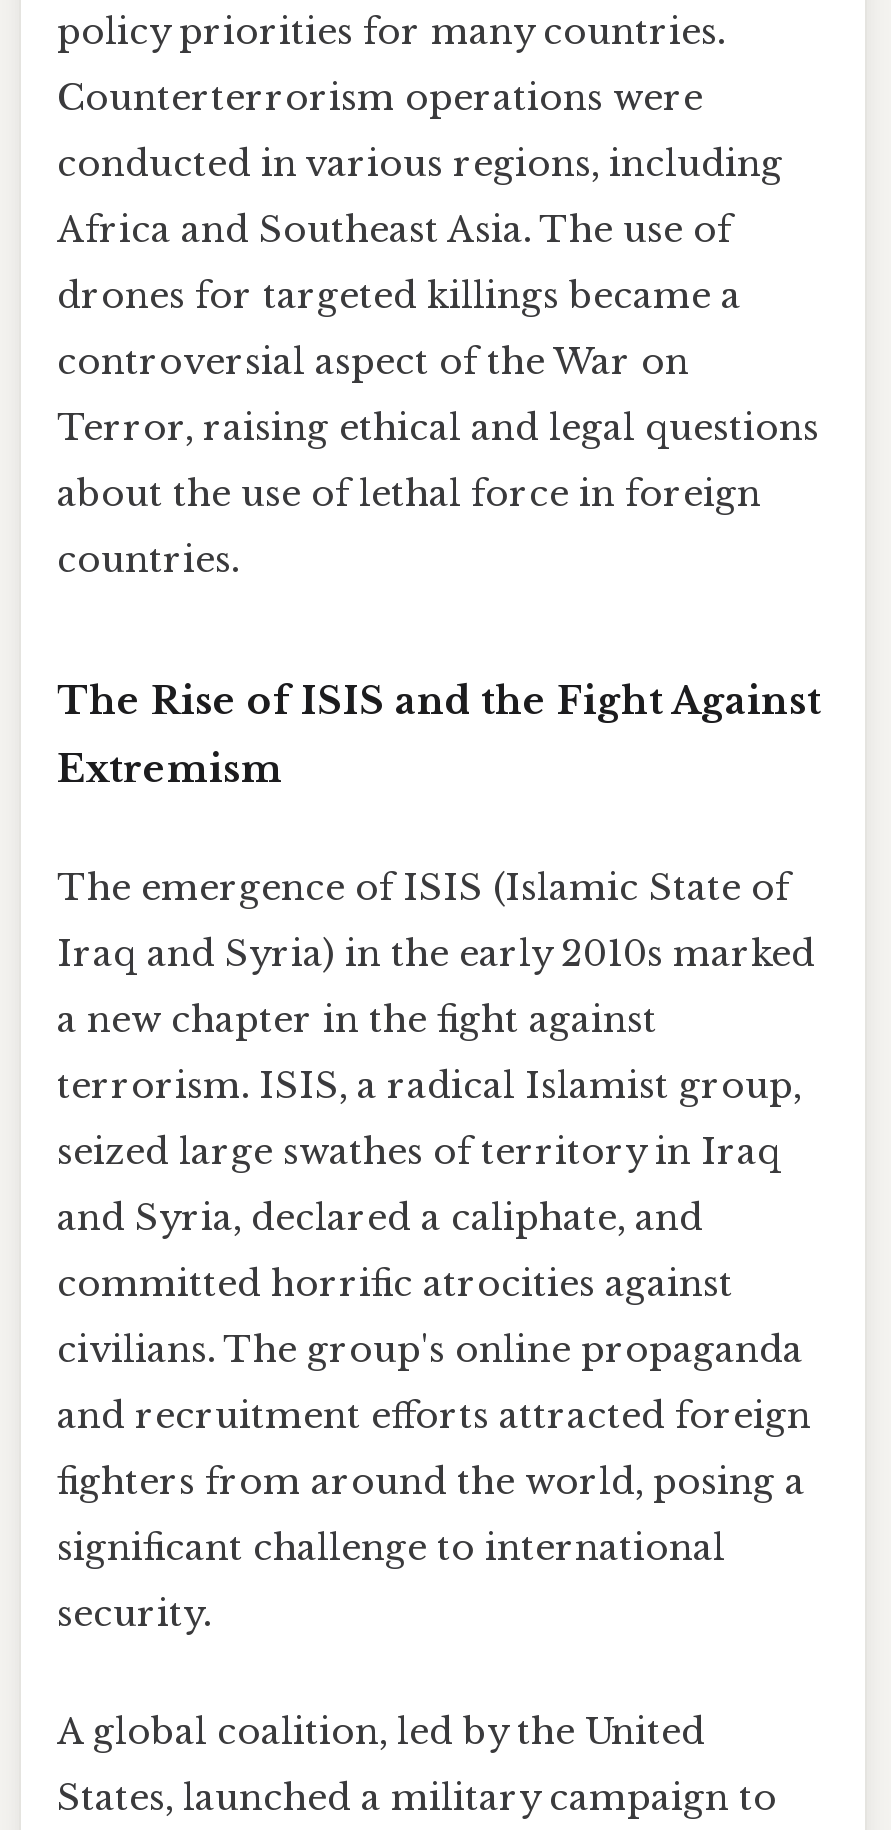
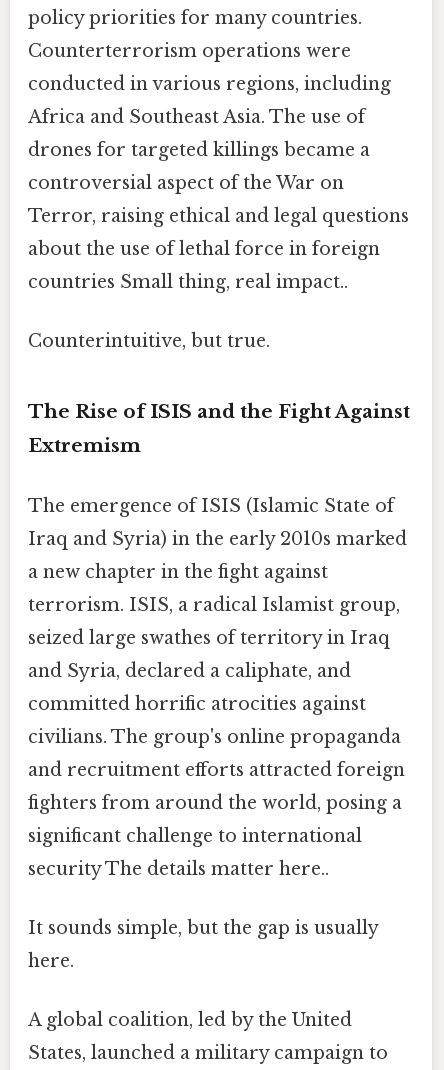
[57,538,239,582] countries. -> [28,271,348,352] countries Small thing, real impact.. | Counterintuitive, but true.
[57,1593,211,1637] security. -> [28,857,378,972] security The details matter here.. | It sounds simple, but the gap is usually | here.

